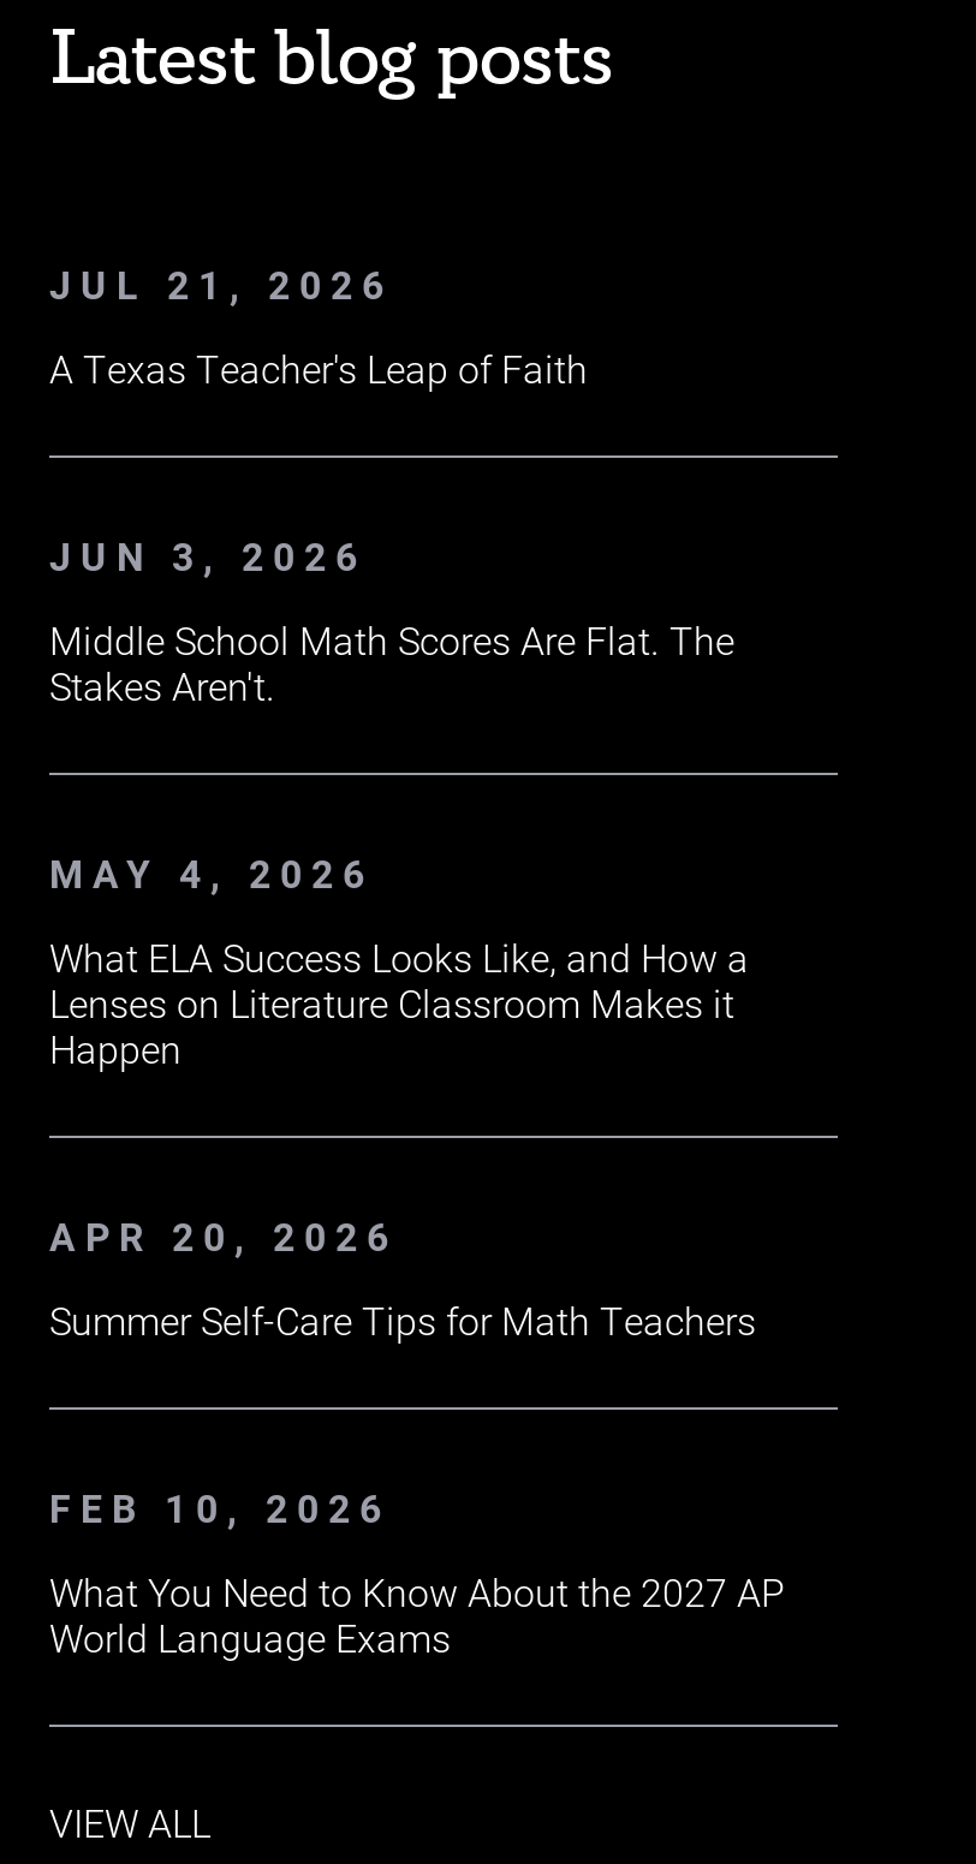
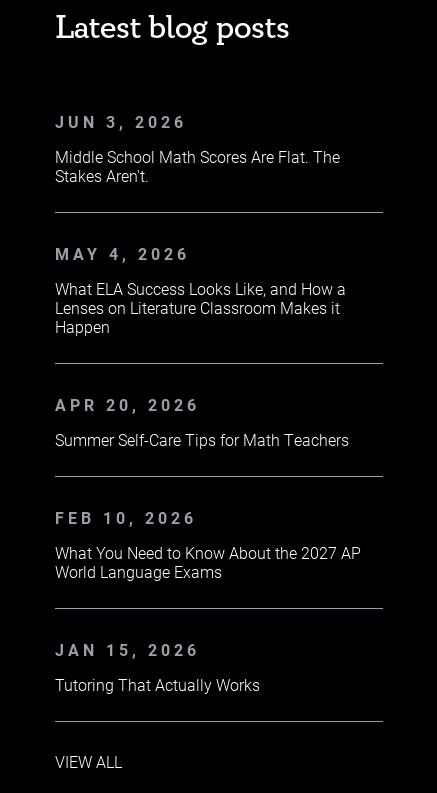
[49,258,588,393] JUL 21, 2026 | A Texas Teacher's Leap of Faith -> none
moved [49,530,785,1662] -> [55,111,361,582]: JUN 3, 2026 | Middle School Math Scores Are Flat. The | Stakes Aren't. | ... | What You Need to Know About the 2027 AP | World Language Exams
none -> [55,639,260,695] JAN 15, 2026 | Tutoring That Actually Works

